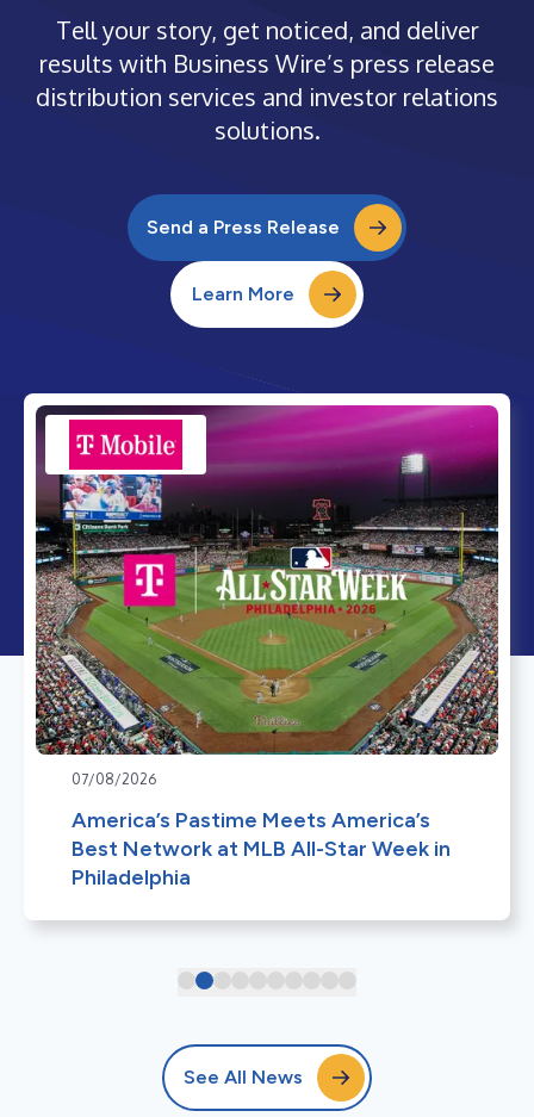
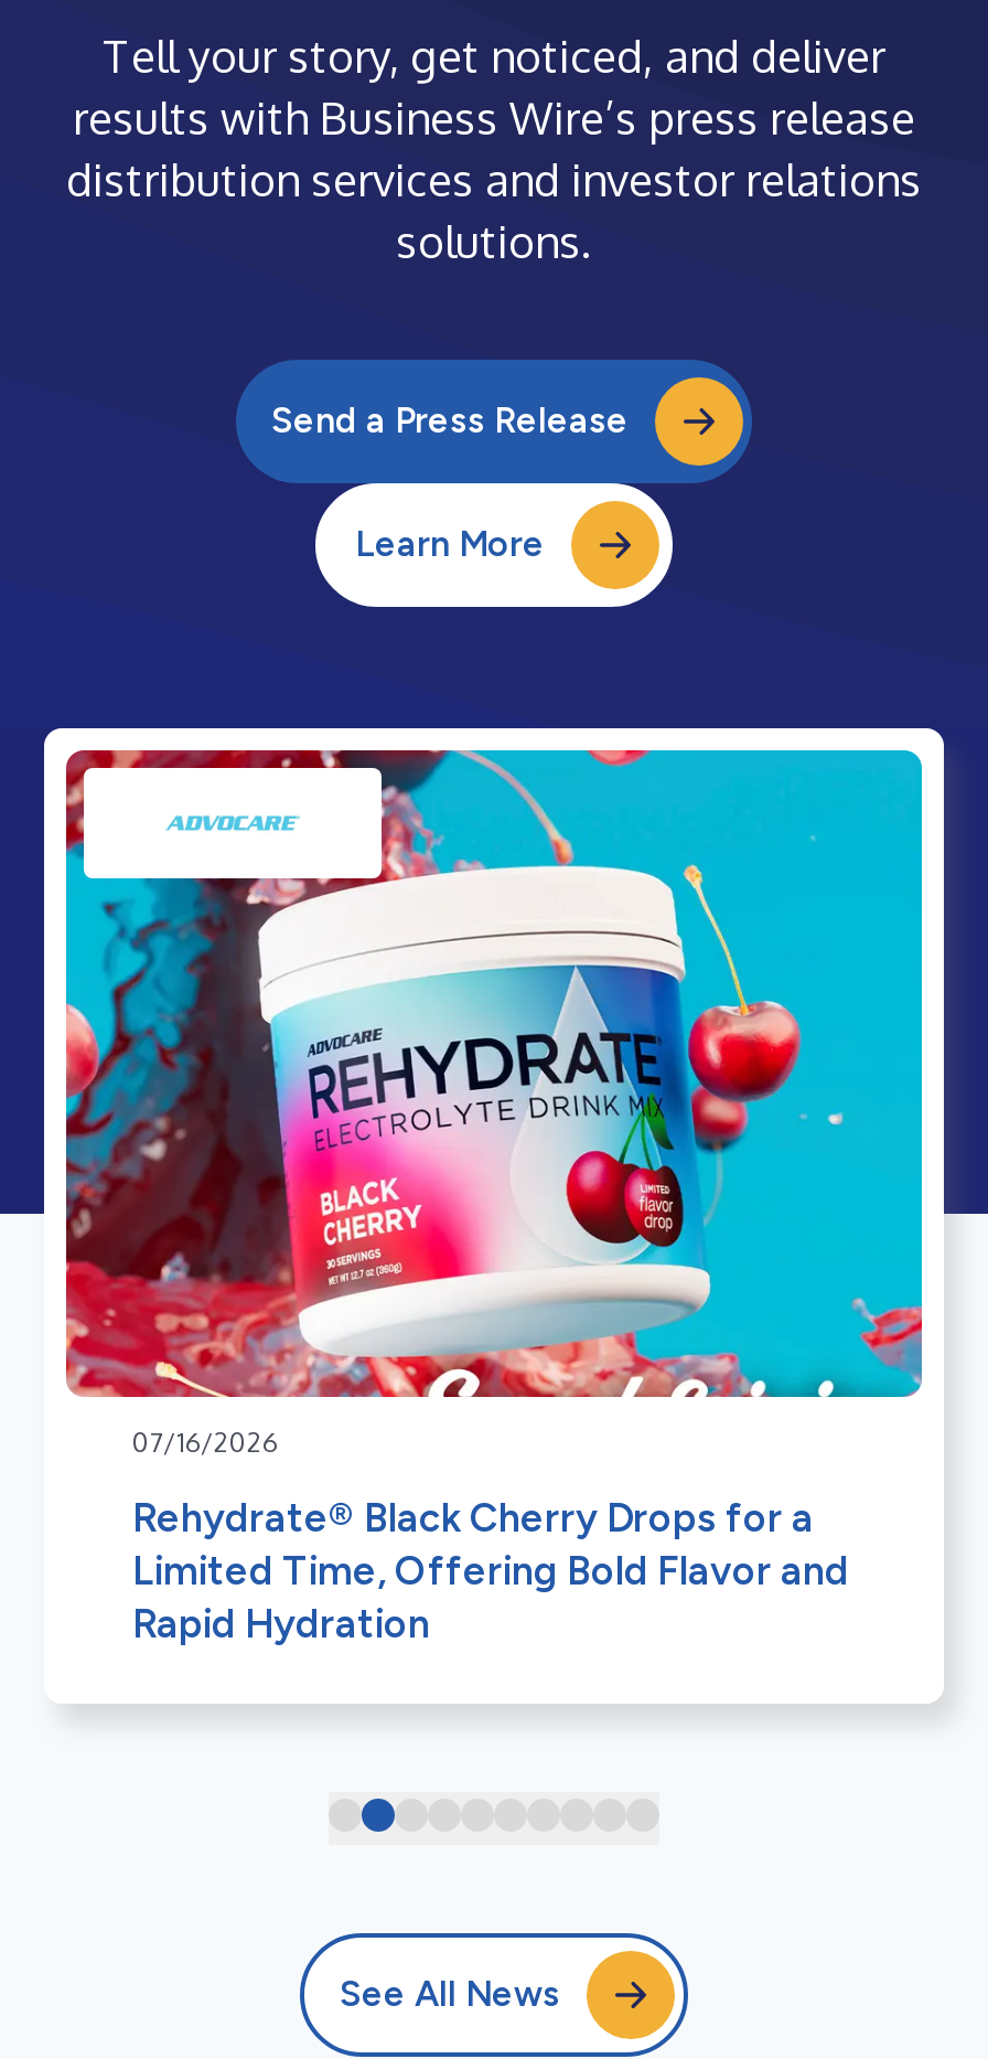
[35,404,499,788] [image] | 07/08/2026 -> [64,748,924,1459] [image] | 07/16/2026
[72,807,451,890] America’s Pastime Meets America’s | Best Network at MLB All-Star Week in | Philadelphia -> [132,1494,849,1648] Rehydrate® Black Cherry Drops for a | Limited Time, Offering Bold Flavor and | Rapid Hydration

